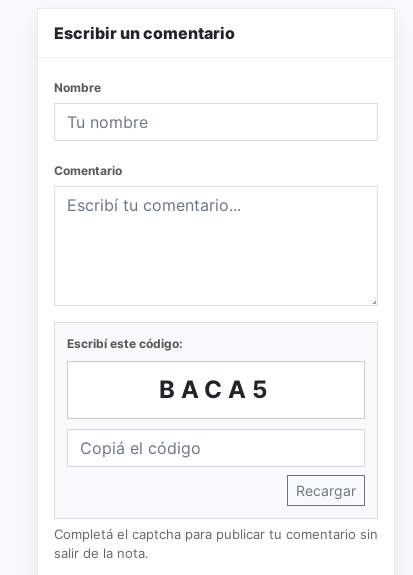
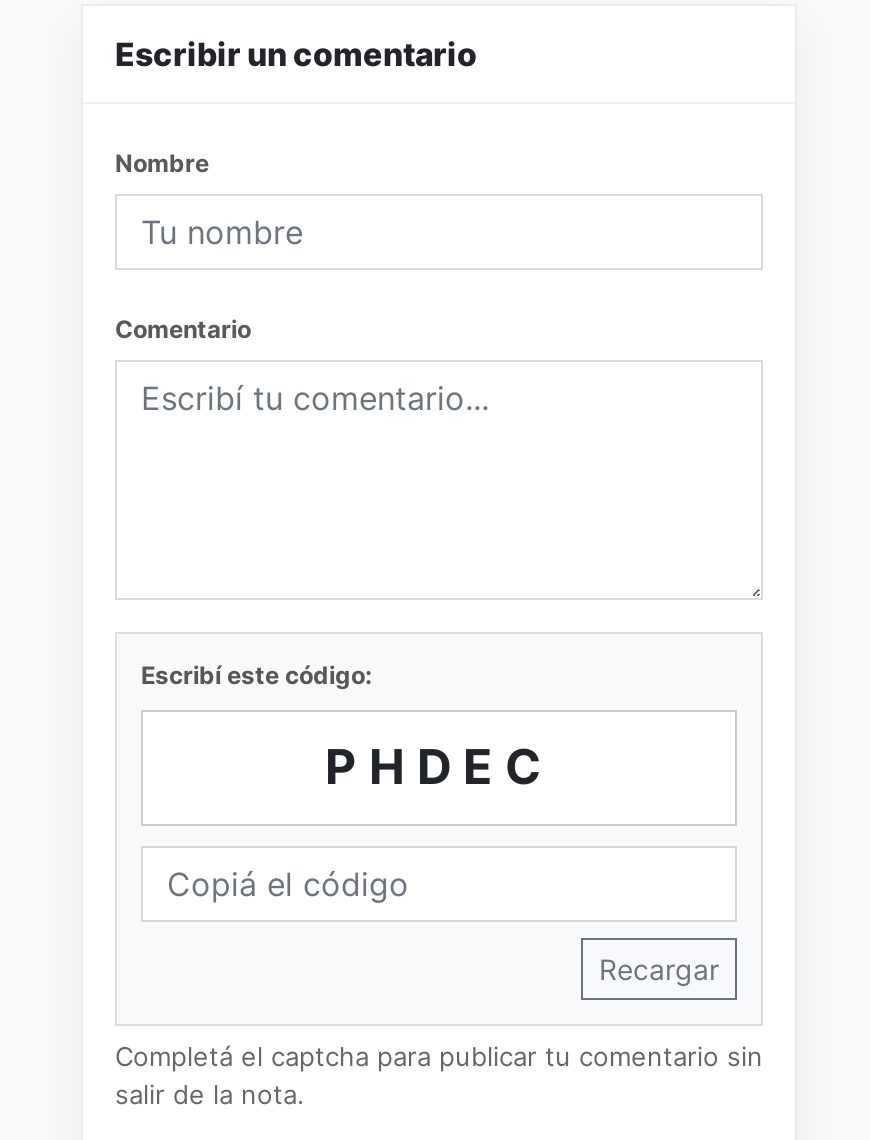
[159,375,273,404] BACA5 -> [325,738,553,796] PHDEC

